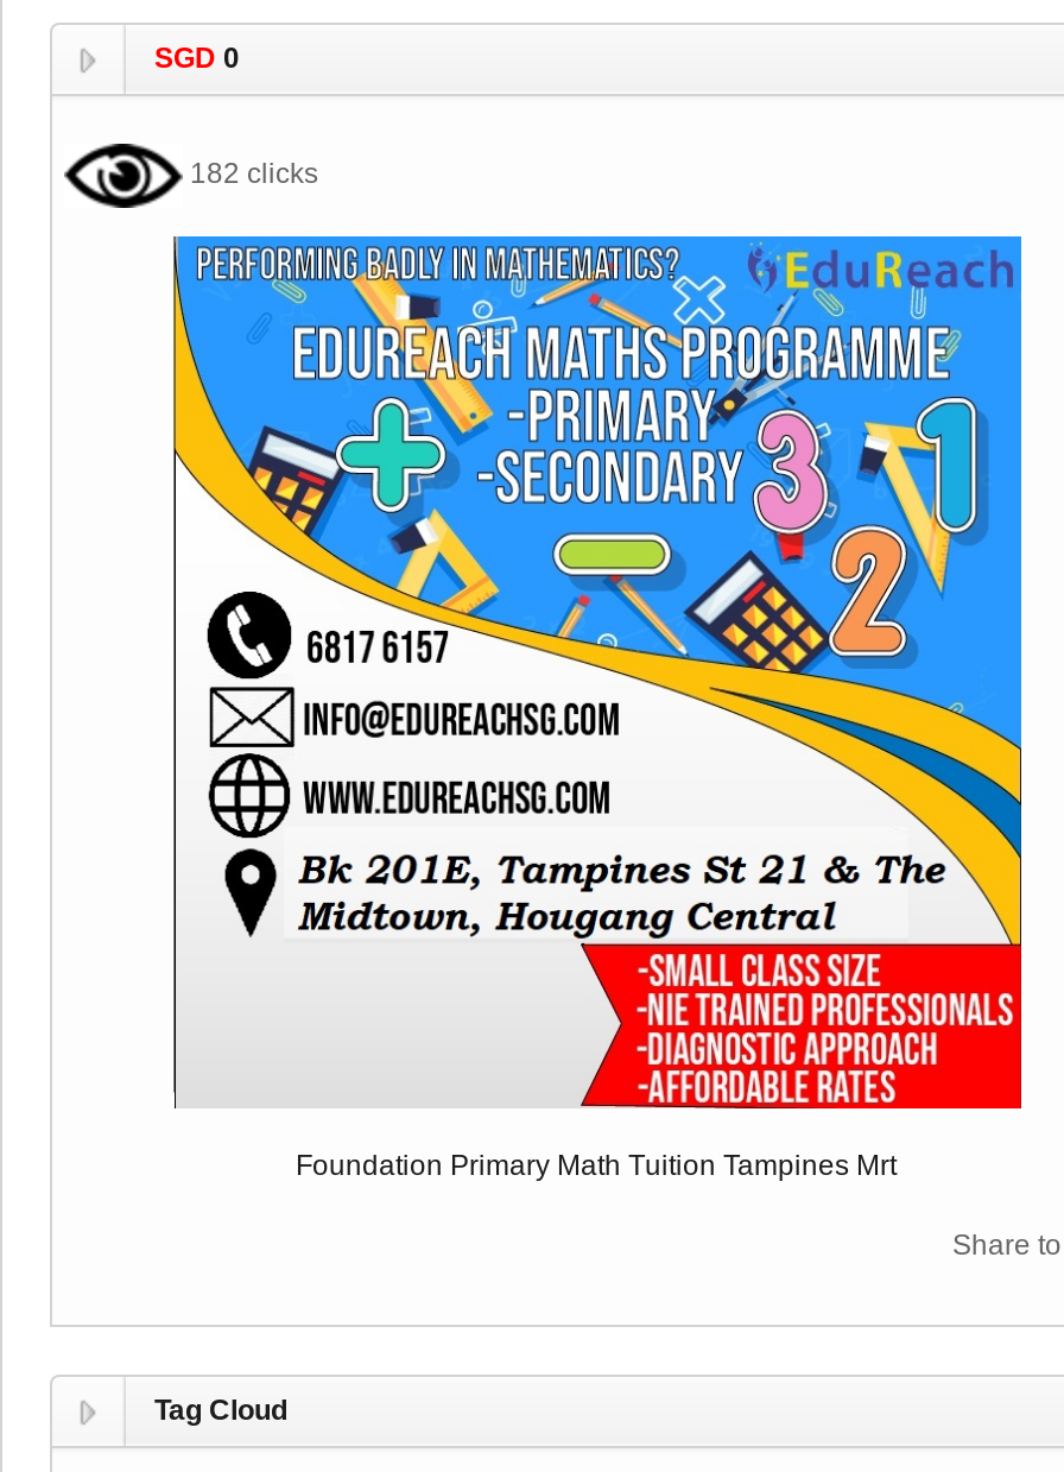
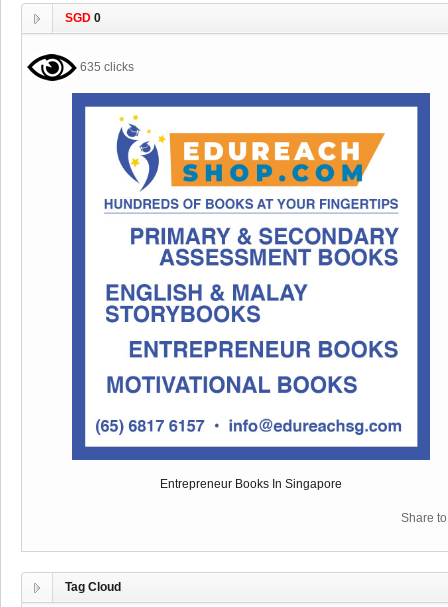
[183,157,318,191] 182 clicks -> [77,60,134,74] 635 clicks
[171,236,1024,1182] [image] | Foundation Primary Math Tuition Tampines Mrt -> [71,92,431,491] [image] | Entrepreneur Books In Singapore

